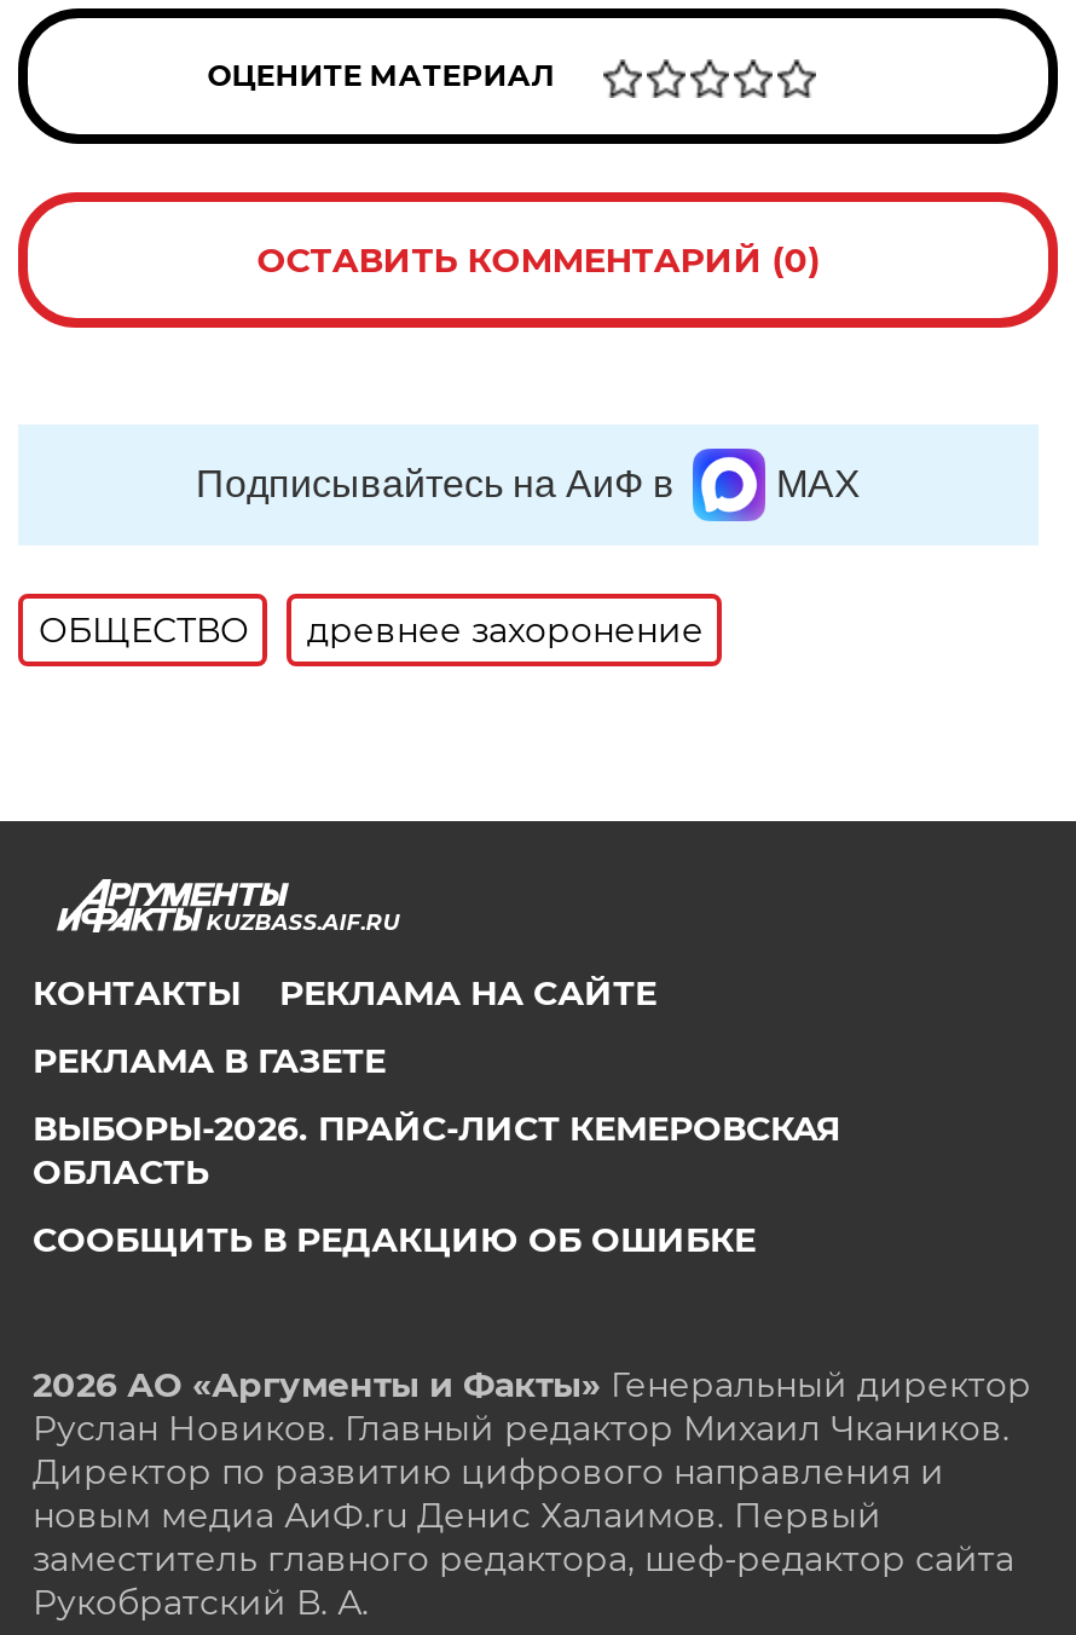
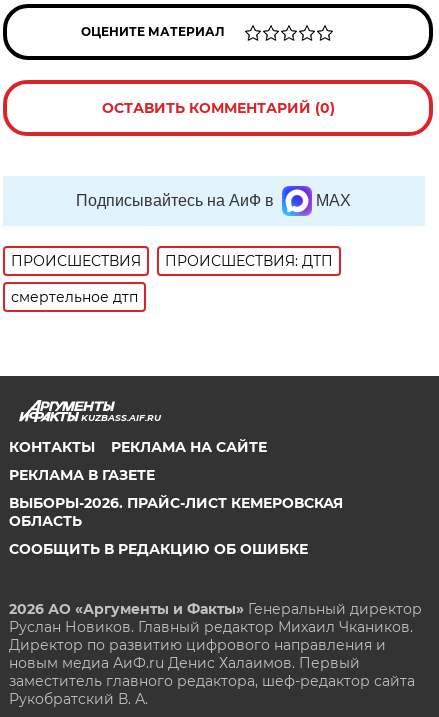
[38,608,703,652] ОБЩЕСТВО | древнее захоронение -> [11,252,333,306] ПРОИСШЕСТВИЯ | ПРОИСШЕСТВИЯ: ДТП | смертельное дтп

